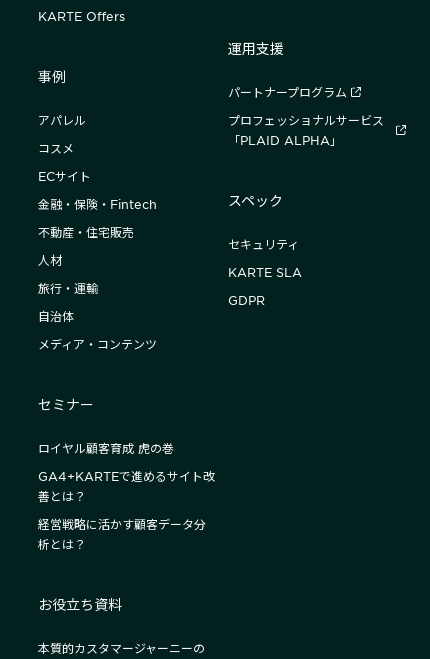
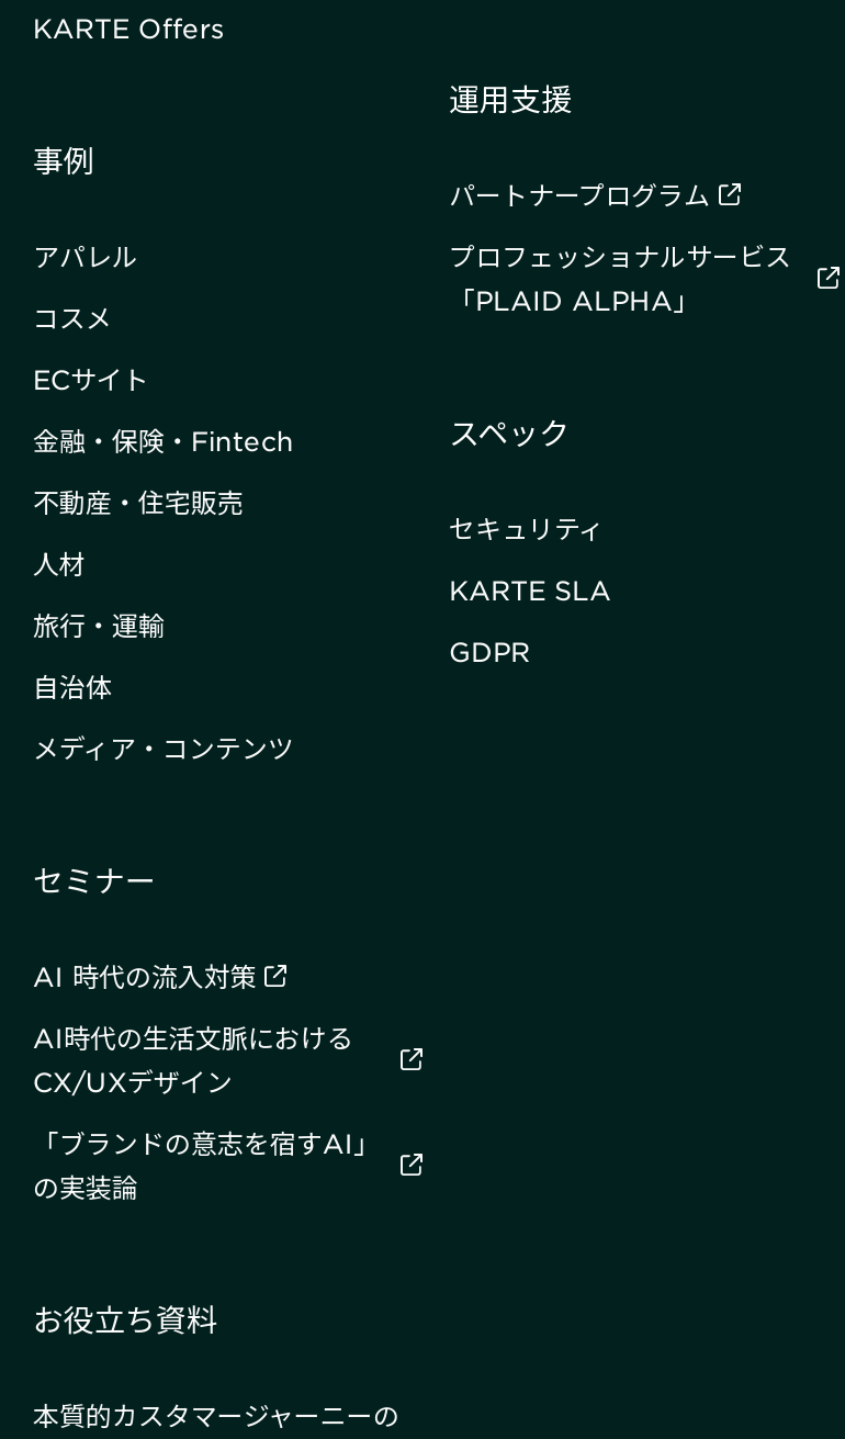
[38,440,174,456] ロイヤル顧客育成 虎の巻 -> [33,959,257,994] AI 時代の流入対策
[38,468,215,504] GA4+KARTEで進めるサイト改 | 善とは？ -> [33,1020,353,1099] AI時代の生活文脈における | CX/UXデザイン
[38,516,206,552] 経営戦略に活かす顧客データ分 | 析とは？ -> [33,1126,379,1205] 「ブランドの意志を宿すAI」 | の実装論

